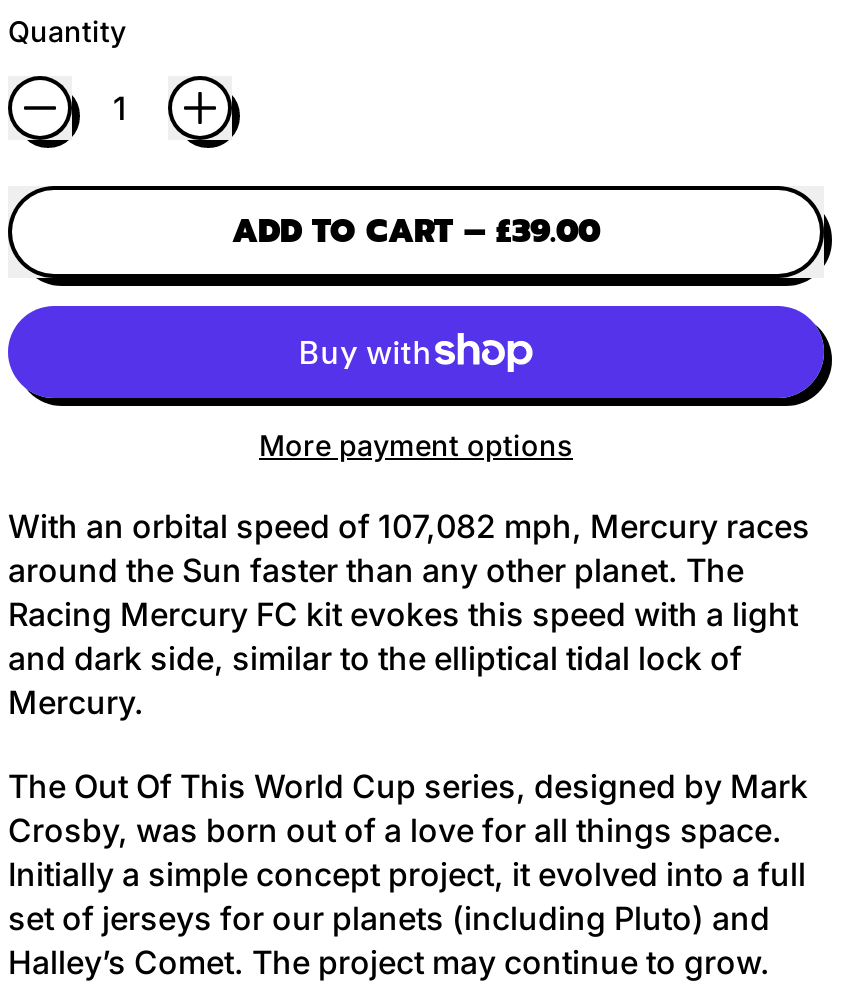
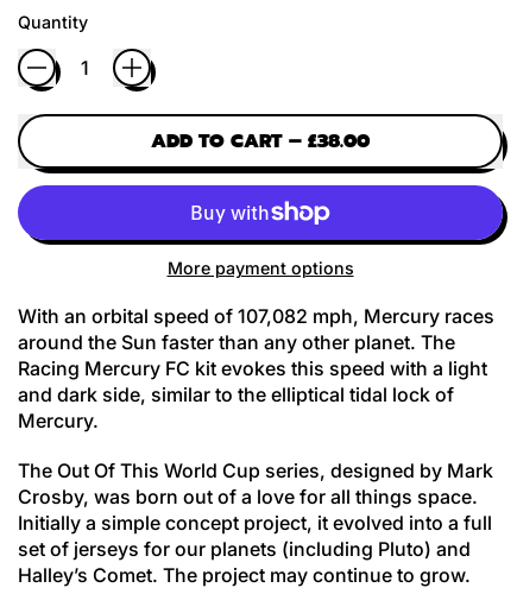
[232,208,600,256] ADD TO CART – £39.00 -> [151,127,370,155] ADD TO CART – £38.00

